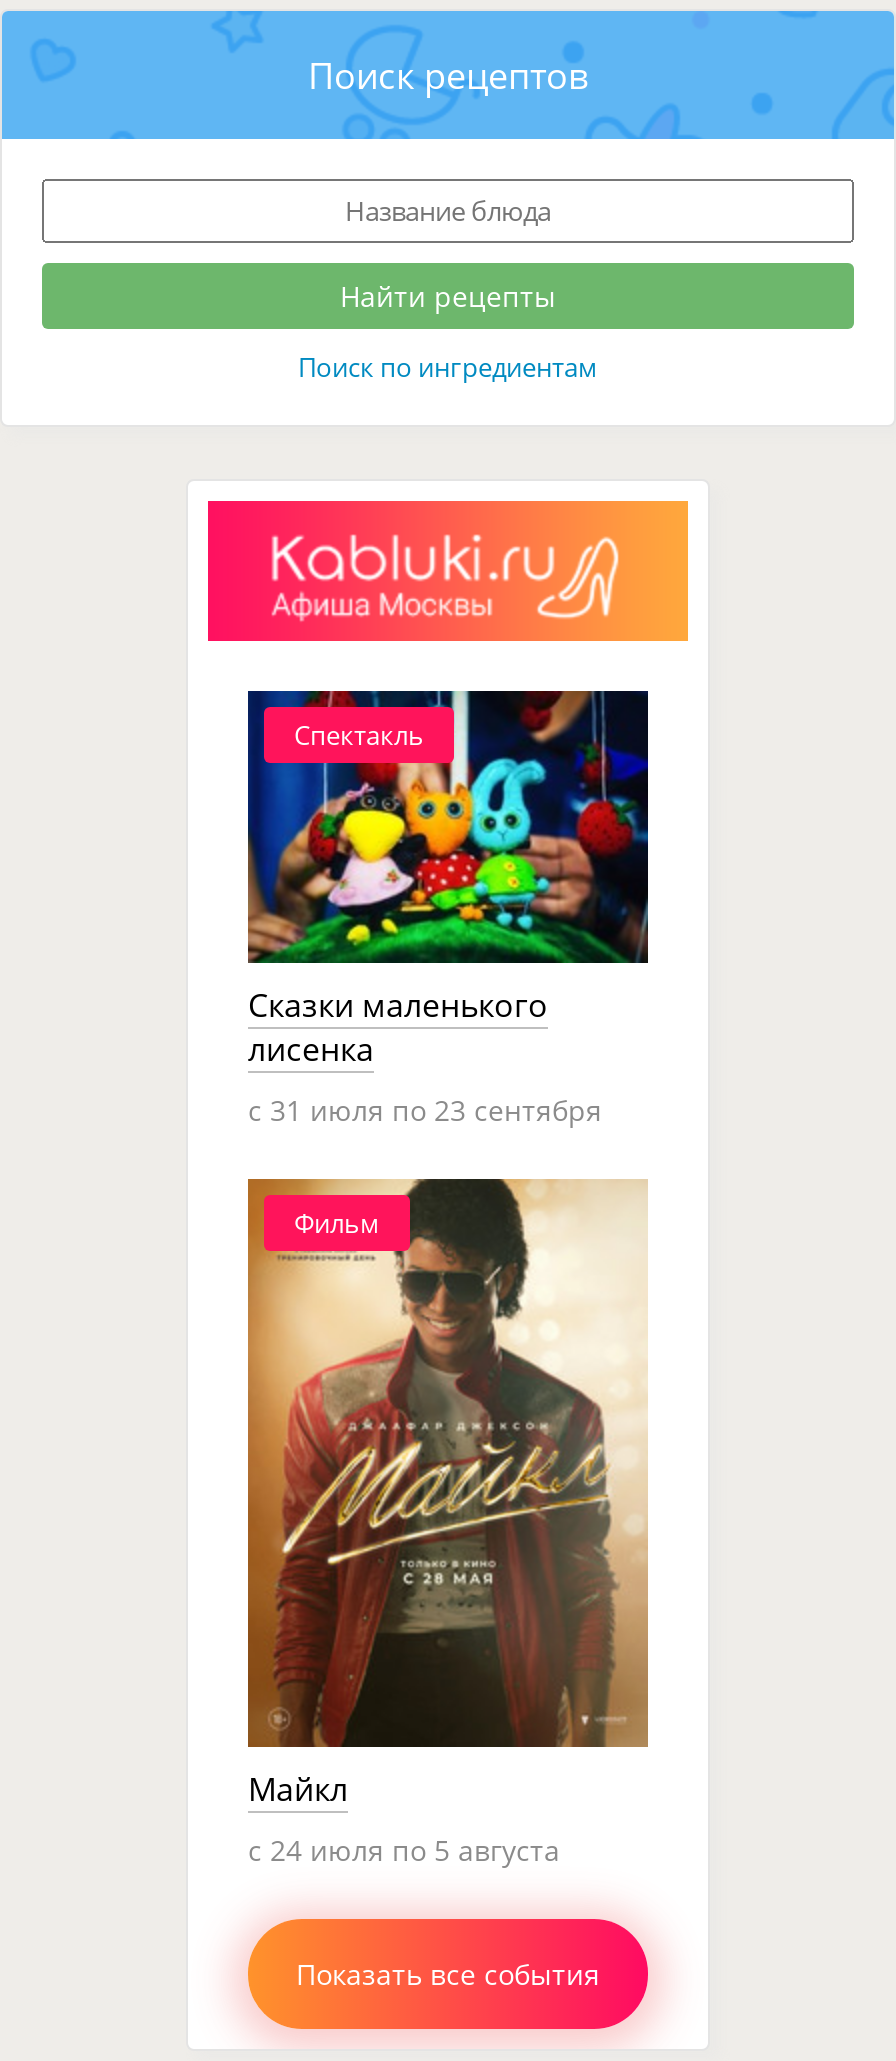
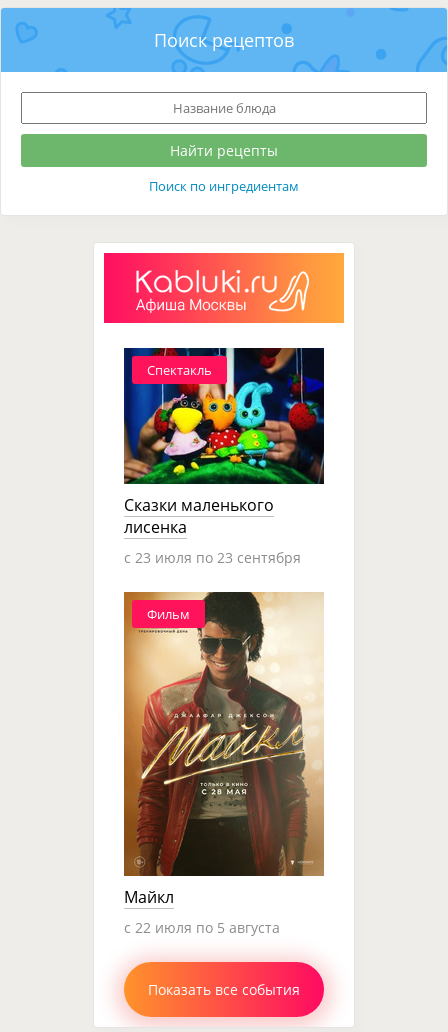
[248,1090,602,1128] c 31 июля по 23 сентября -> [124,548,301,567] c 23 июля по 23 сентября
[248,1830,560,1868] c 24 июля по 5 августа -> [124,918,280,937] c 22 июля по 5 августа

